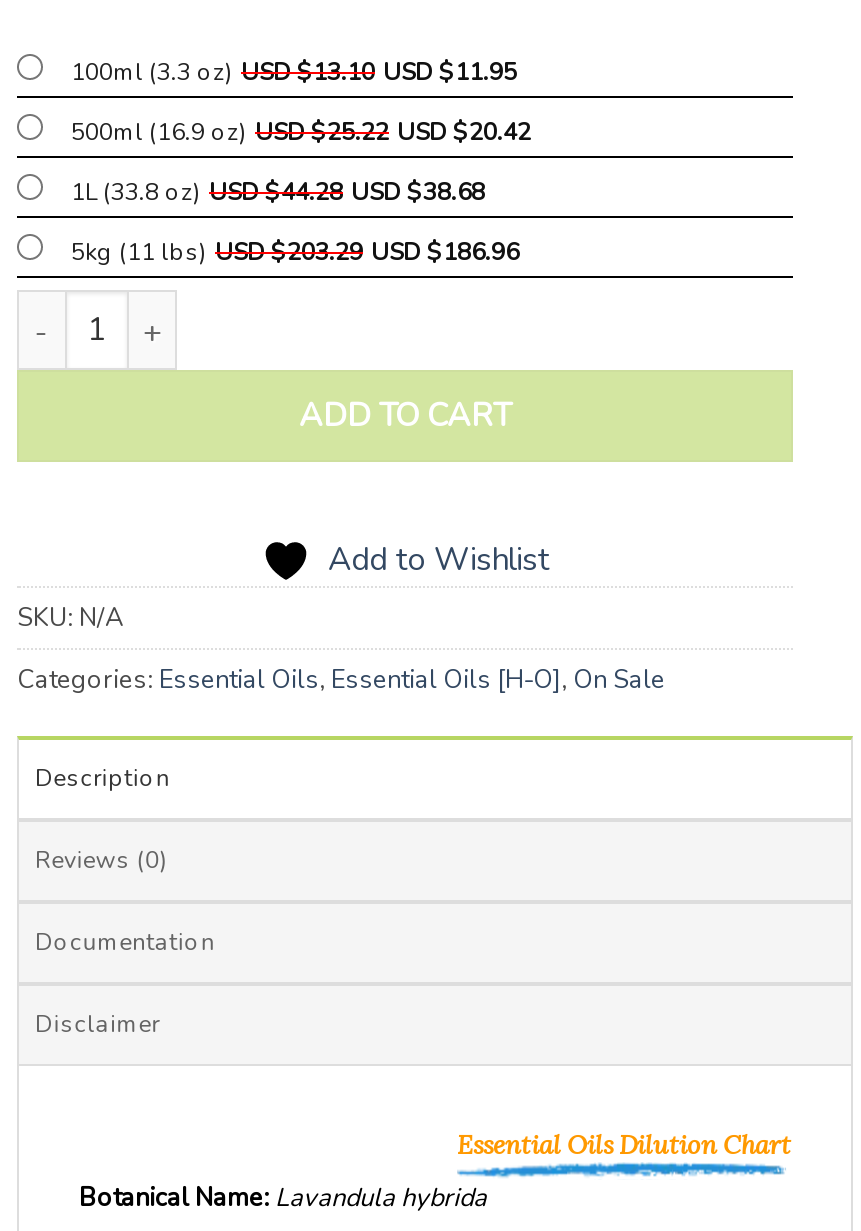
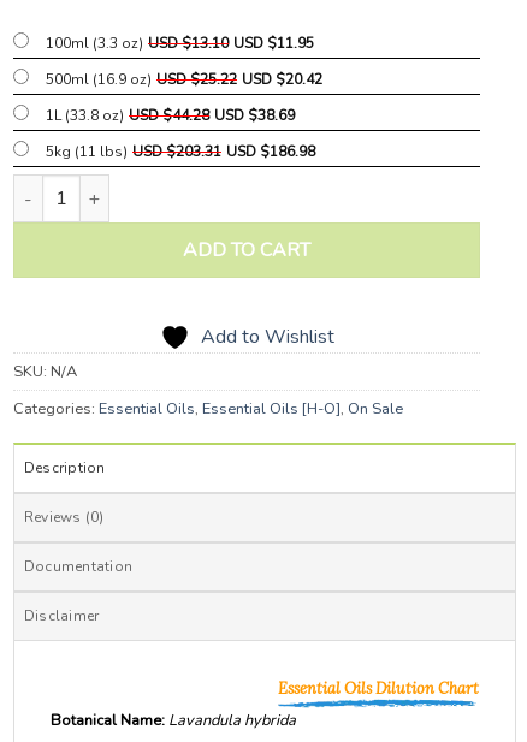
[71,176,485,208] 1L (33.8 oz) USD $44.28 USD $38.68 -> [46,106,295,125] 1L (33.8 oz) USD $44.28 USD $38.69
[71,236,519,268] 5kg (11 lbs) USD $203.29 USD $186.96 -> [46,142,315,161] 5kg (11 lbs) USD $203.31 USD $186.98

